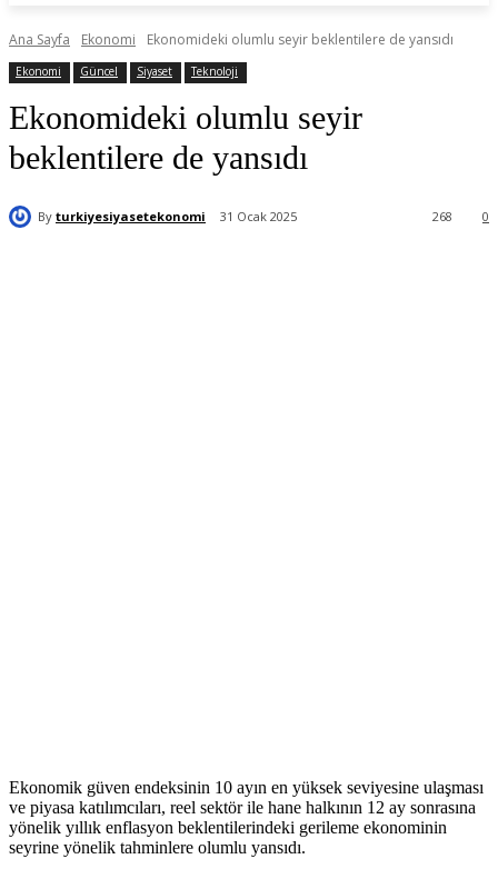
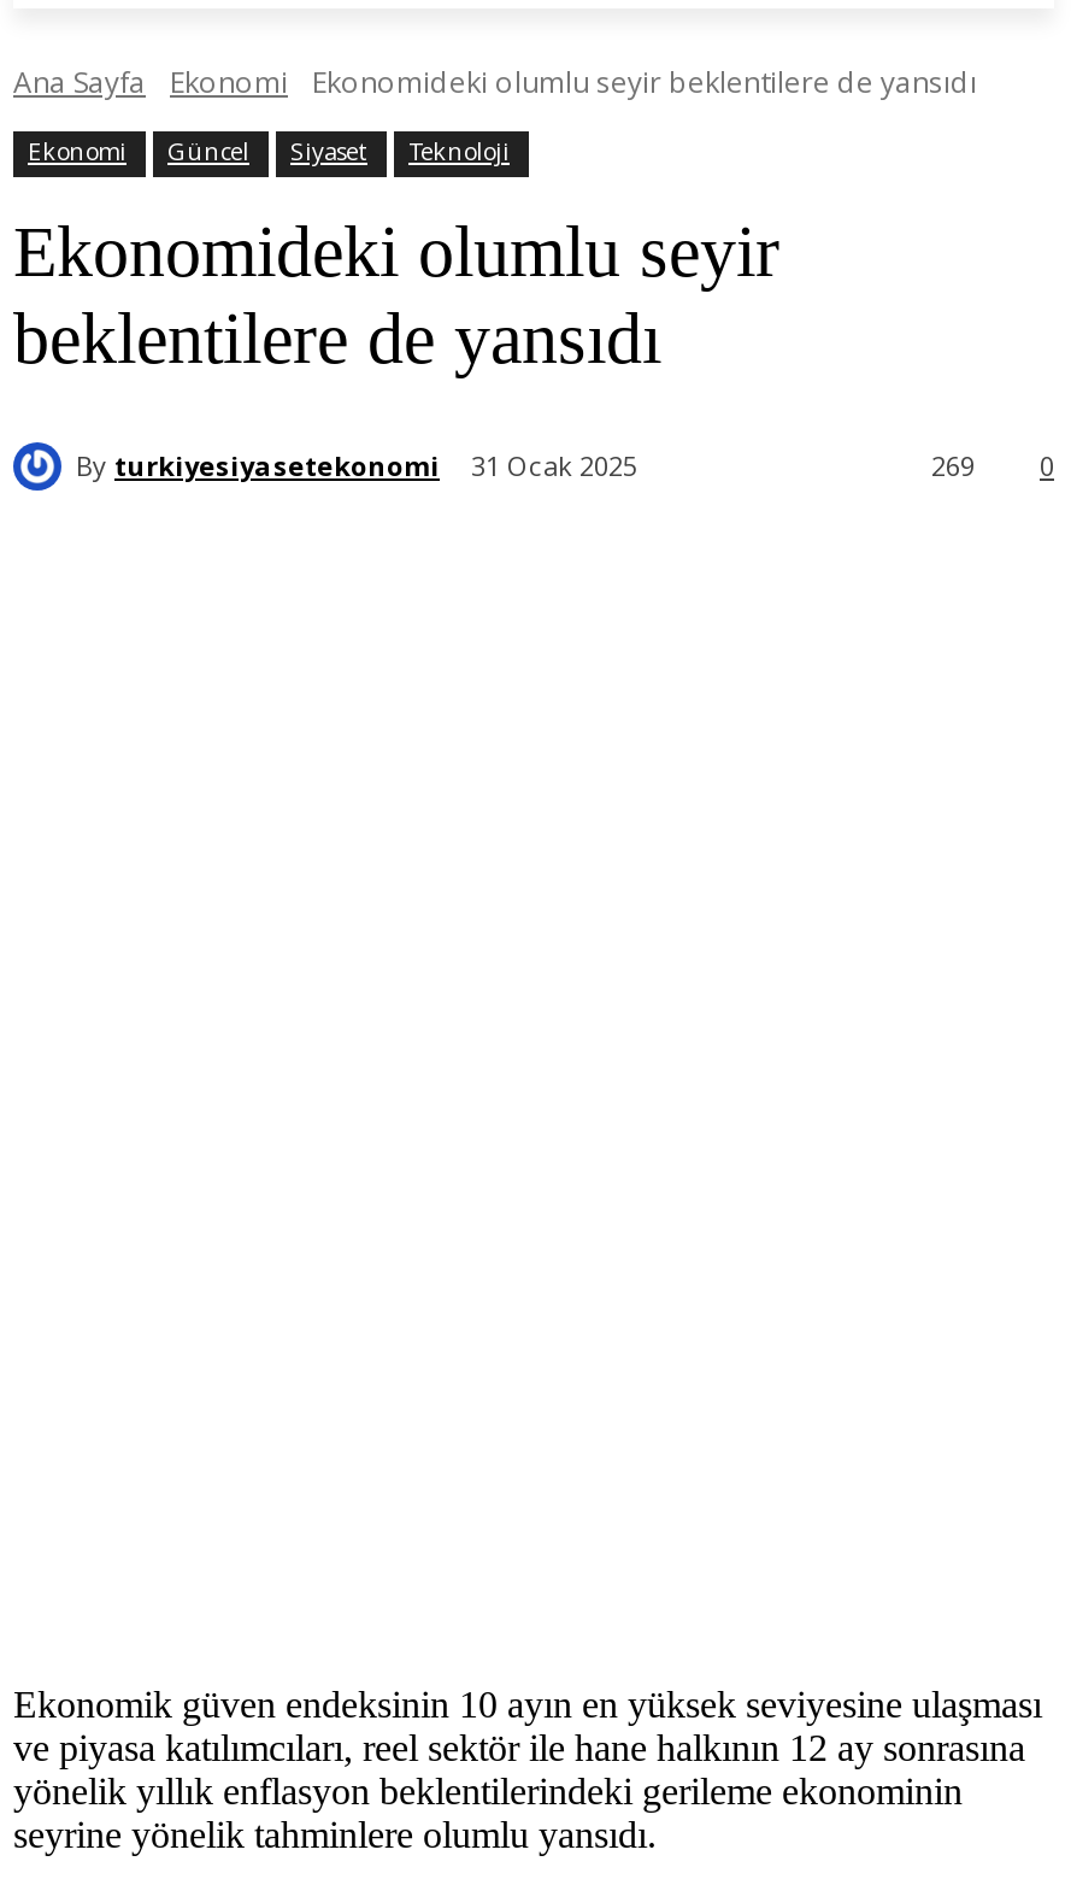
[432,208,489,225] 268 0 -> [931,447,1054,484] 269 0

